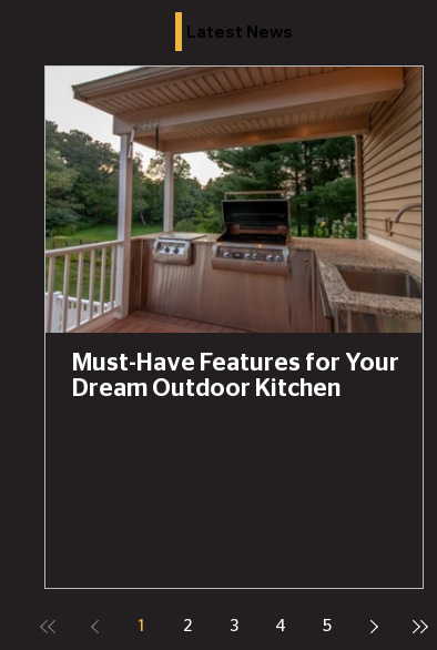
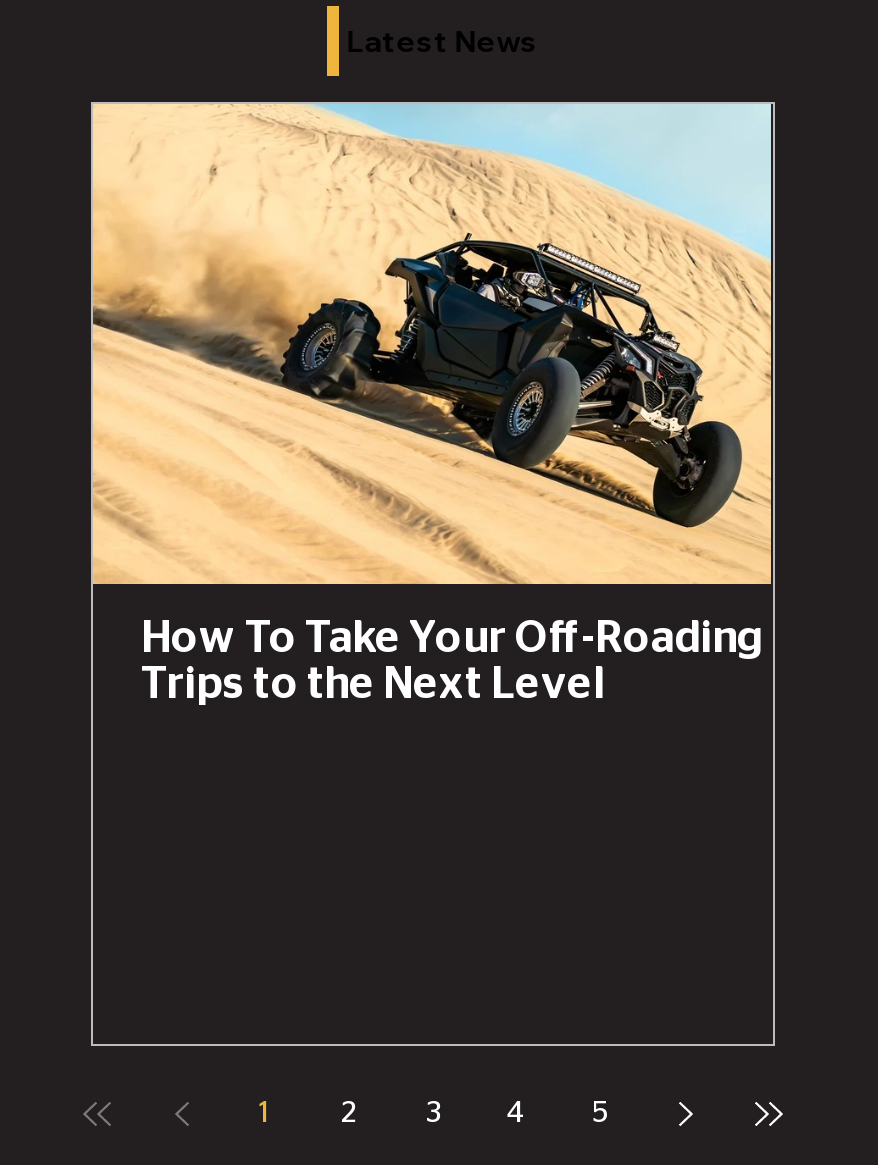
[44,65,423,400] [image] | Must-Have Features for Your | Dream Outdoor Kitchen -> [91,102,773,705] [image] | How To Take Your Off-Roading | Trips to the Next Level

